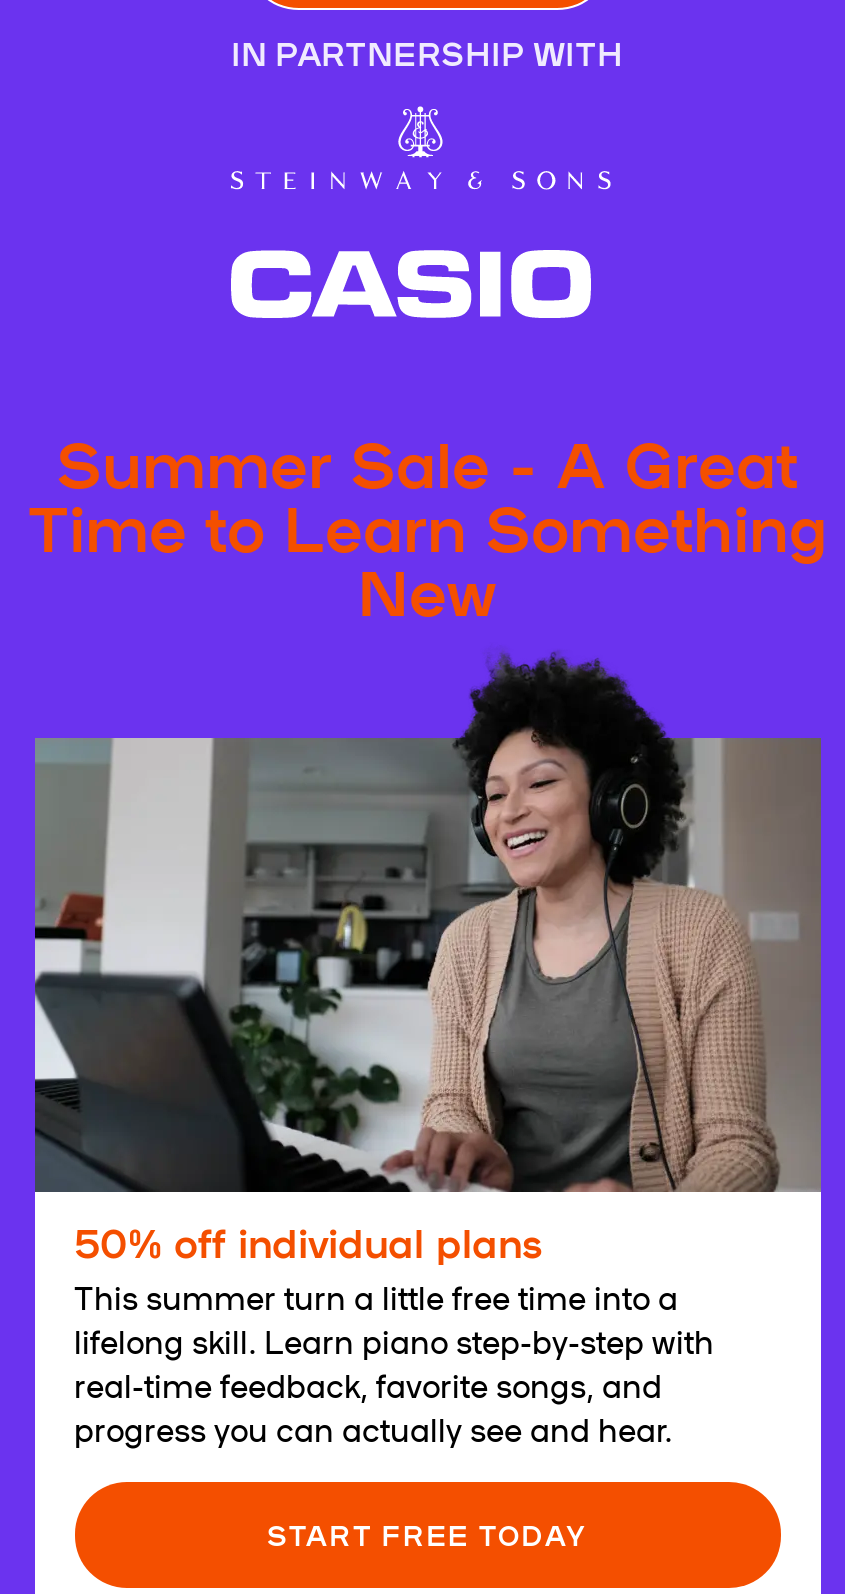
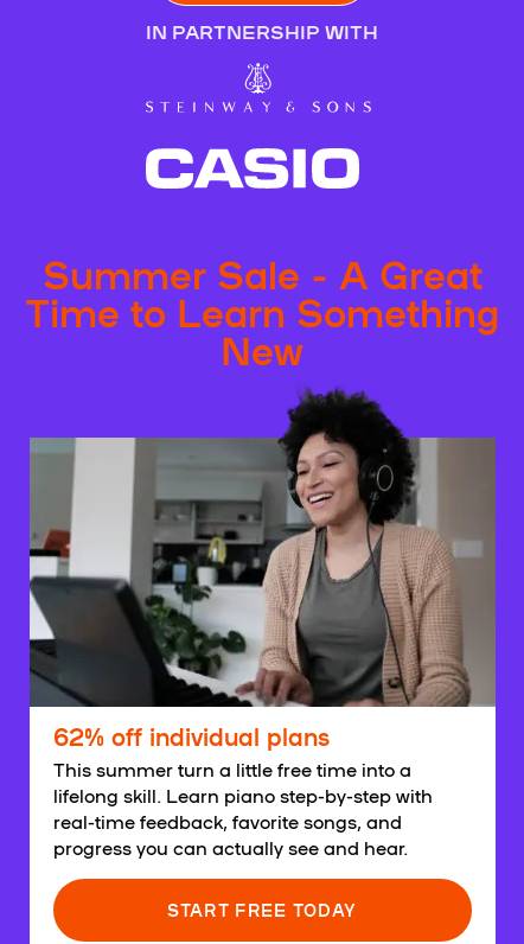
[74,1211,542,1267] 50% off individual plans -> [53,718,329,751] 62% off individual plans

